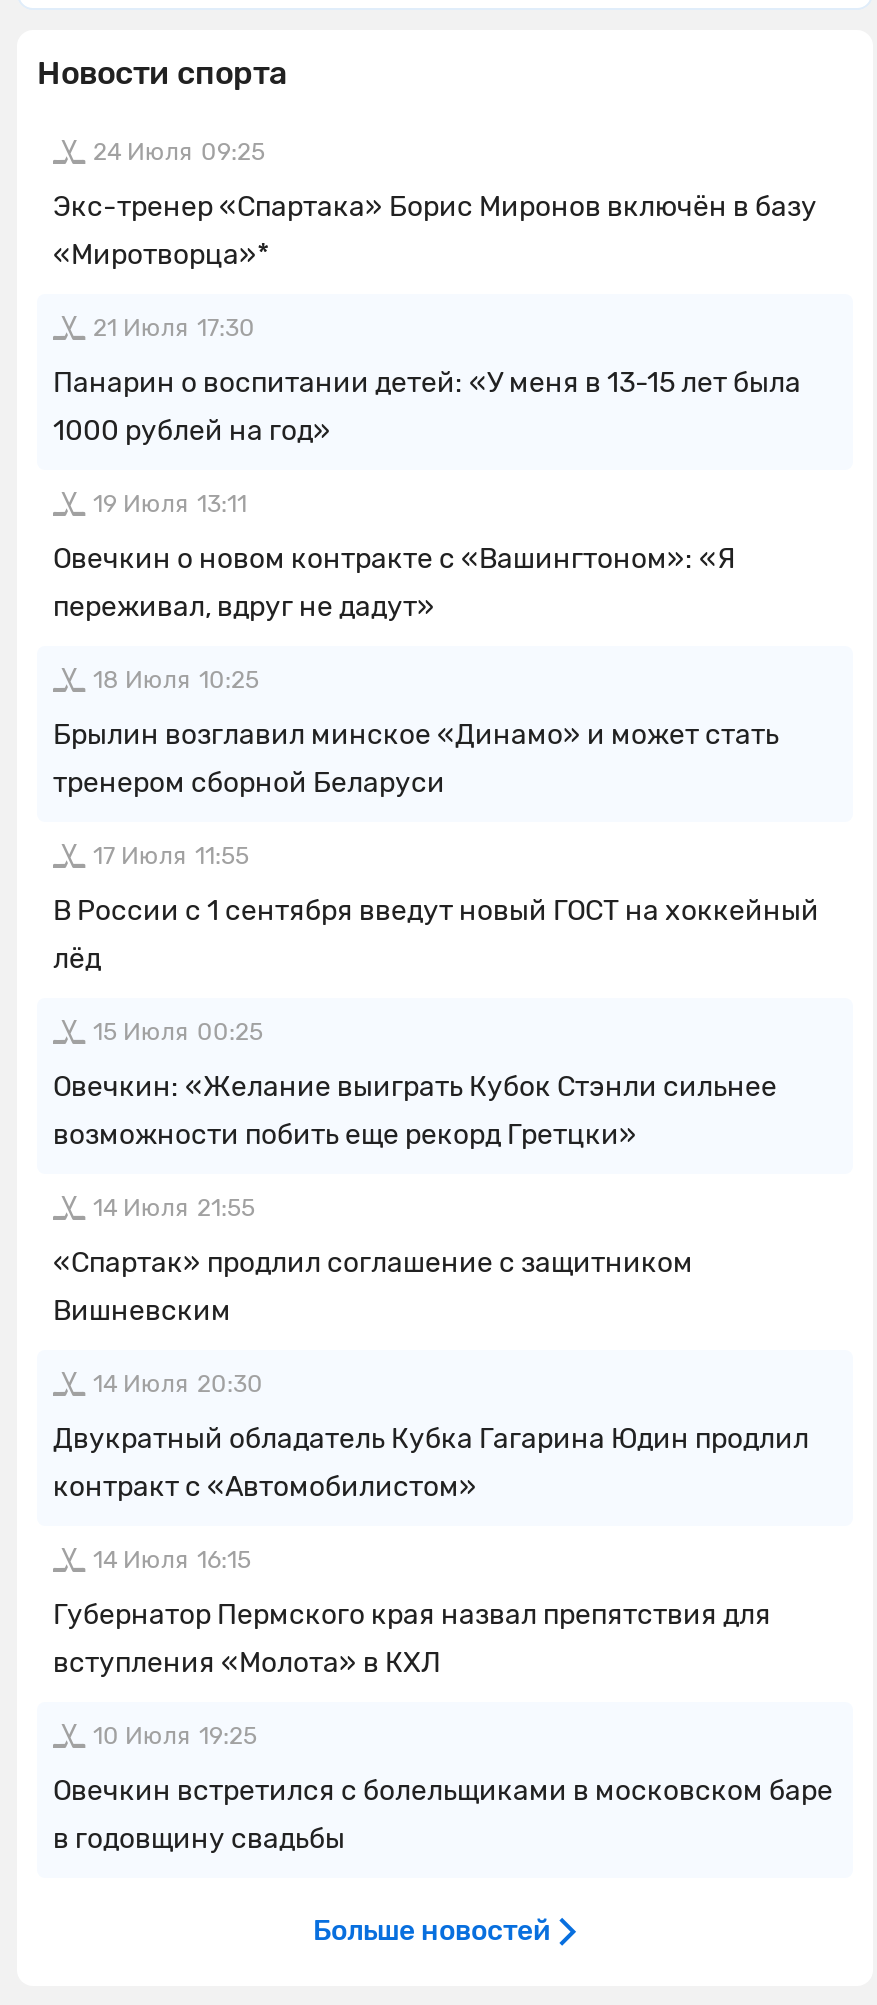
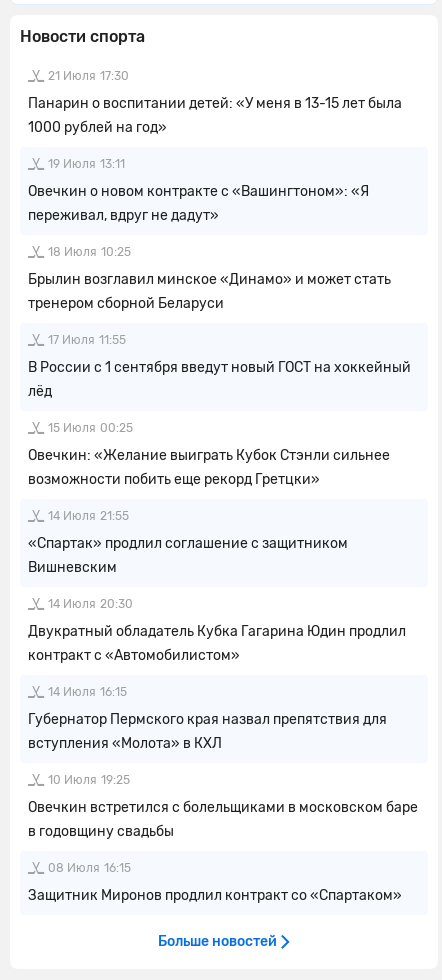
[53,139,817,273] 24 Июля 09:25 | Экс-тренер «Спартака» Борис Миронов включён в базу | «Миротворца»* -> none
moved [53,315,833,1857] -> [28,69,418,840]: 21 Июля 17:30 | Панарин о воспитании детей: «У меня в 13-15 лет была | 1000 рублей на год» | ... | Овечкин встретился с болельщиками в московском баре | в годовщину свадьбы
none -> [28,861,402,904] 08 Июля 16:15 | Защитник Миронов продлил контракт со «Спартаком»

